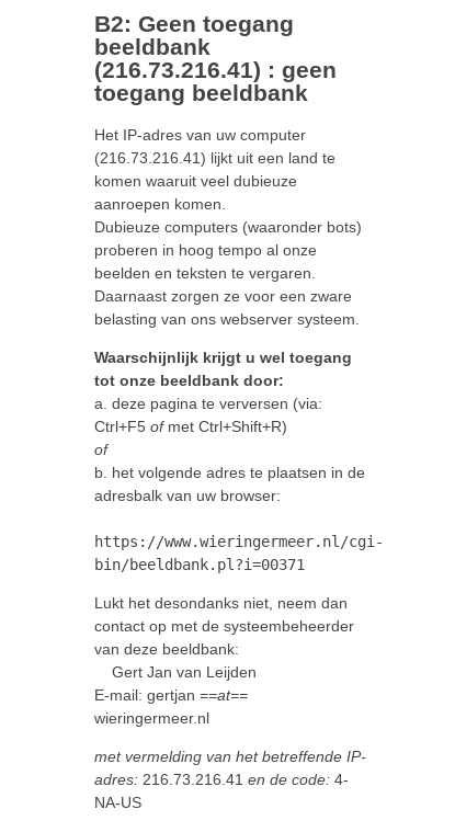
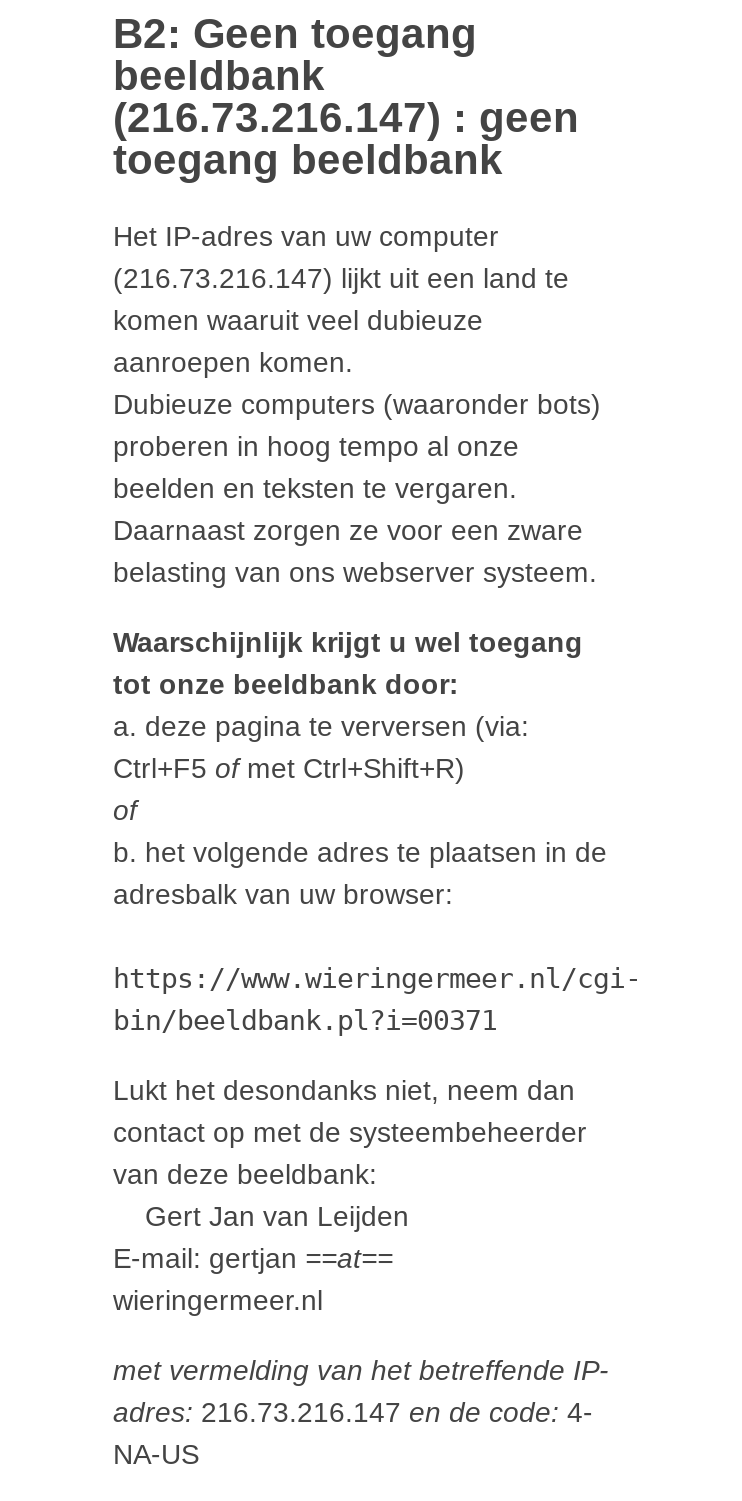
[94,57,337,83] (216.73.216.41) : geen -> [113,95,579,141] (216.73.216.147) : geen
[94,149,335,166] (216.73.216.41) lijkt uit een land te -> [113,262,569,294] (216.73.216.147) lijkt uit een land te
[94,770,349,788] adres: 216.73.216.41 en de code: 4- -> [113,1396,593,1428] adres: 216.73.216.147 en de code: 4-

